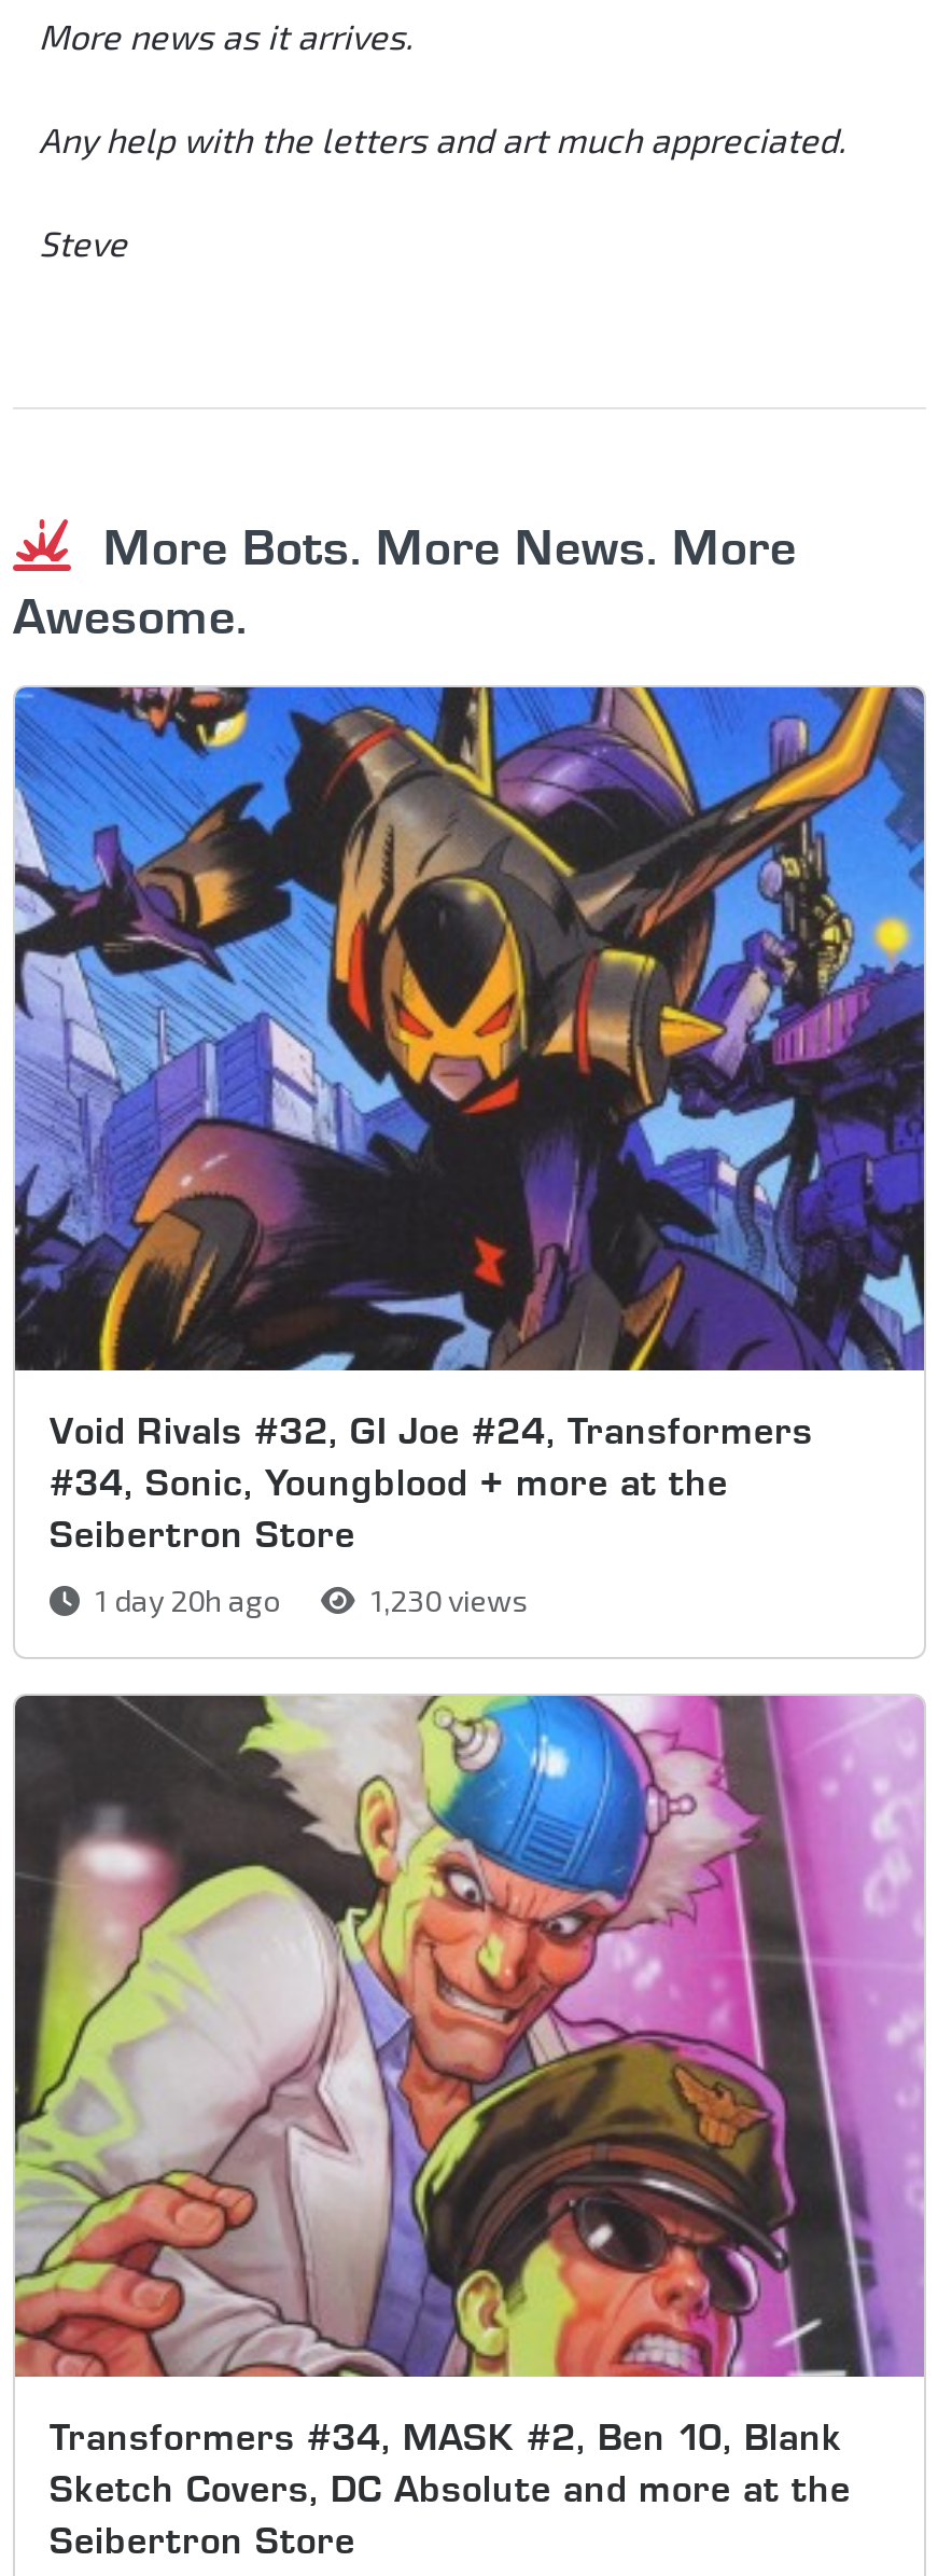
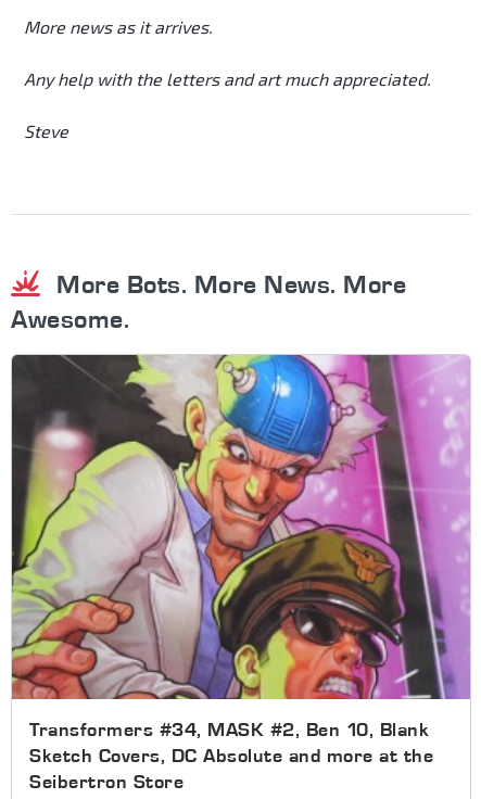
[13,685,926,1618] [image] | Void Rivals #32, GI Joe #24, Transformers | #34, Sonic, Youngblood + more at the | Seibertron Store | 1 day 20h ago | 1,230 views -> none

